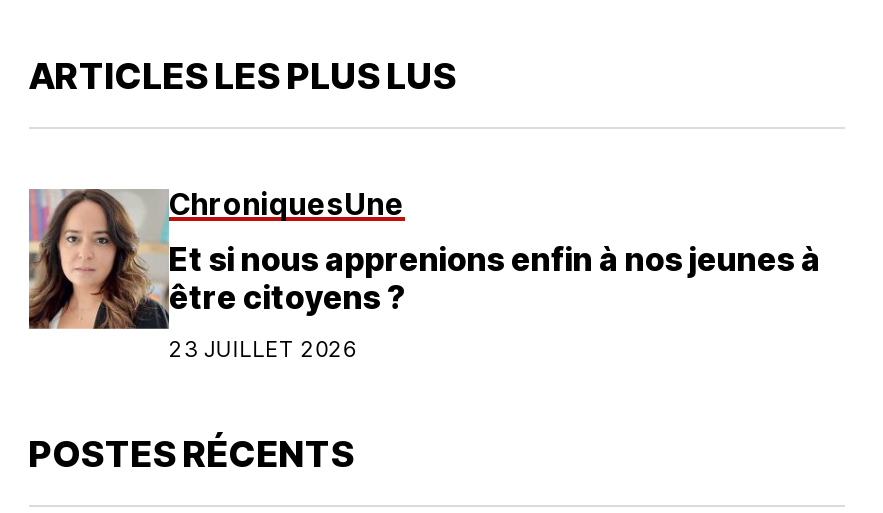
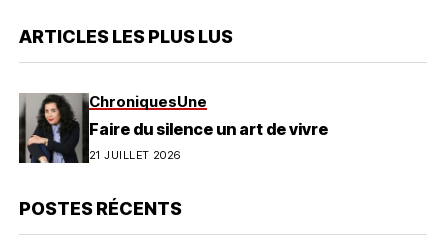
[27,189,821,363] [image] | Et si nous apprenions enfin à nos jeunes à | être citoyens ? | 23 JUILLET 2026 -> [18,93,328,164] [image] | Faire du silence un art de vivre | 21 JUILLET 2026

